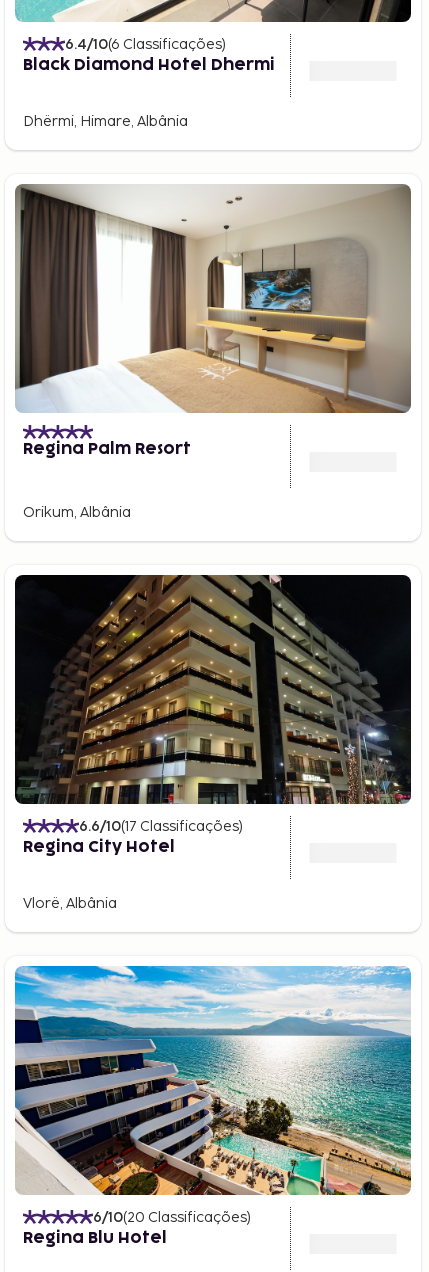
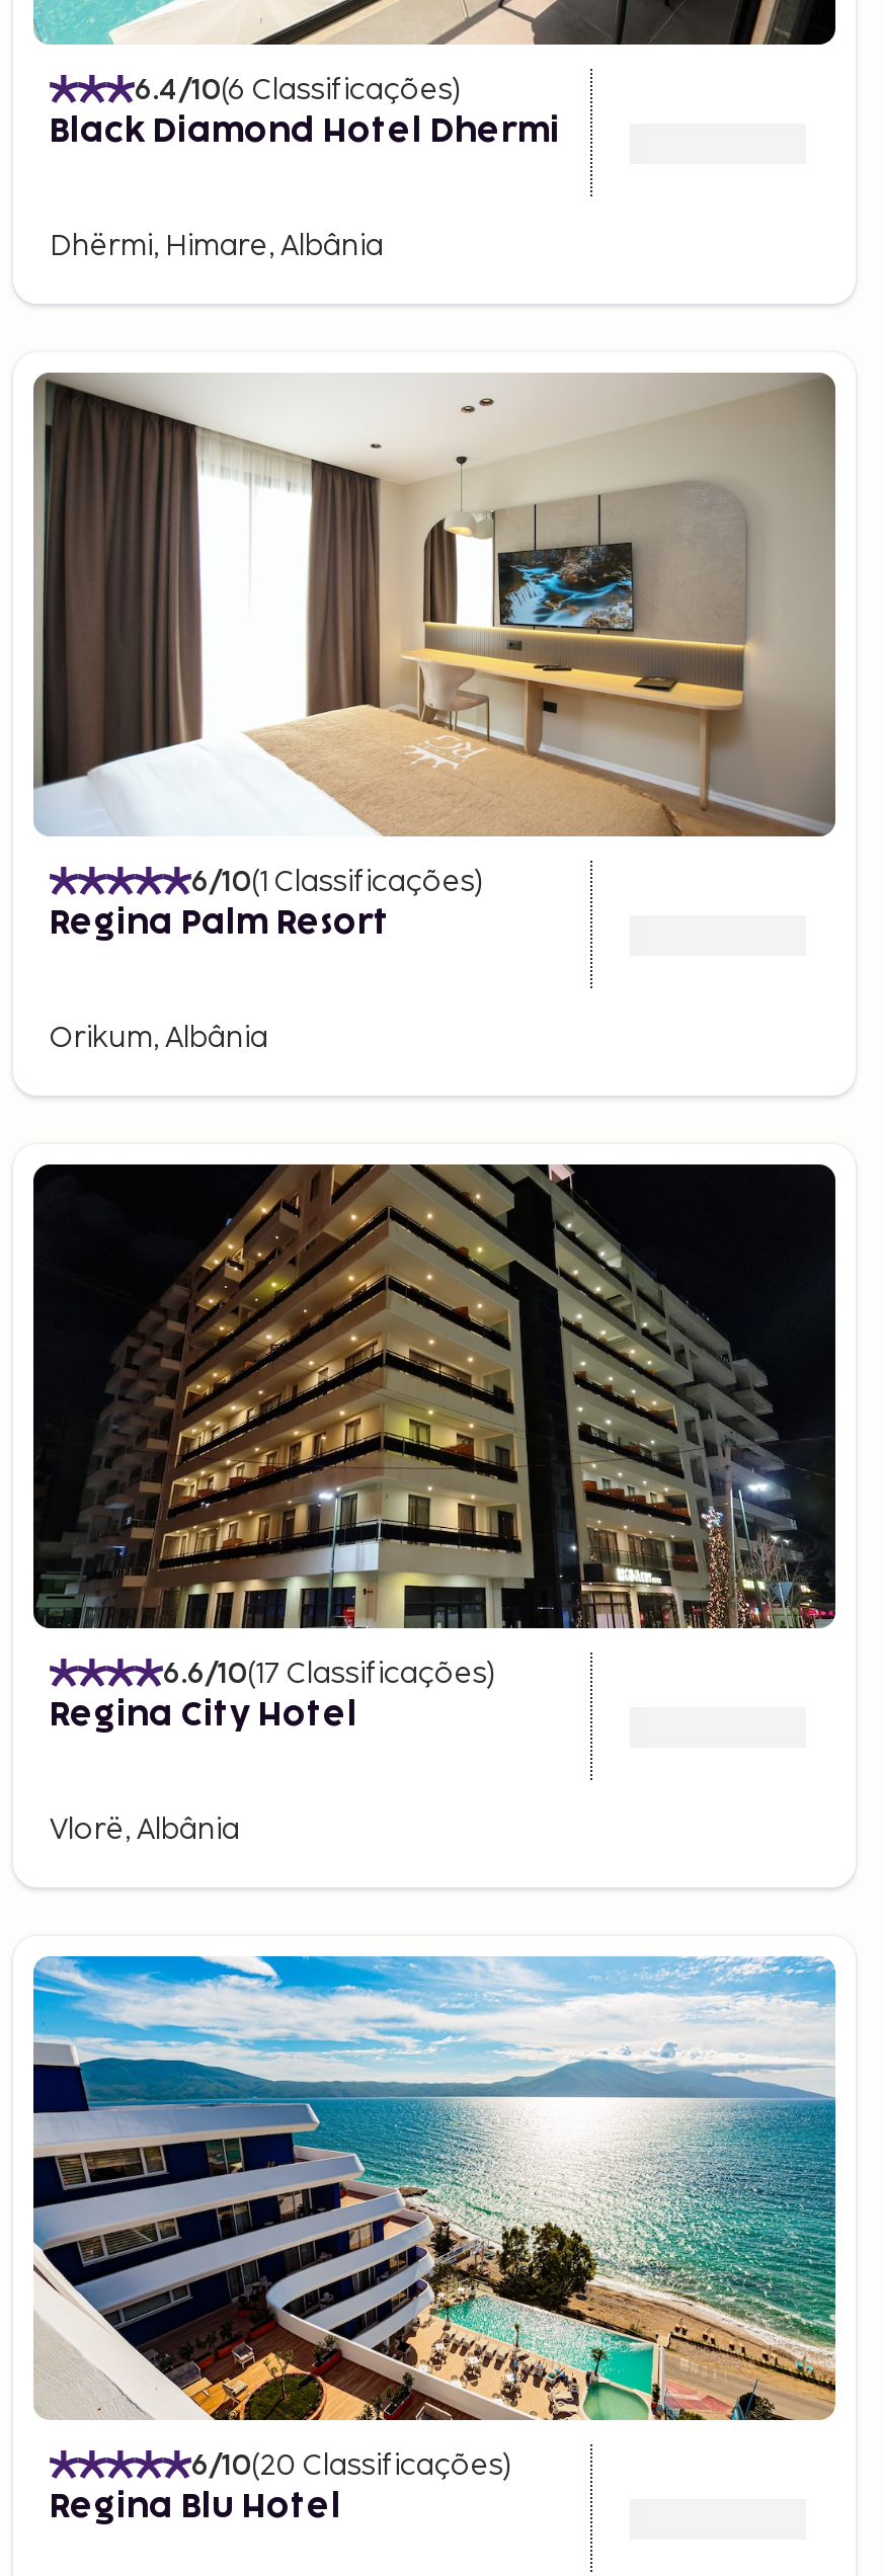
none -> [191,865,483,899] 6/10(1 Classificações)

